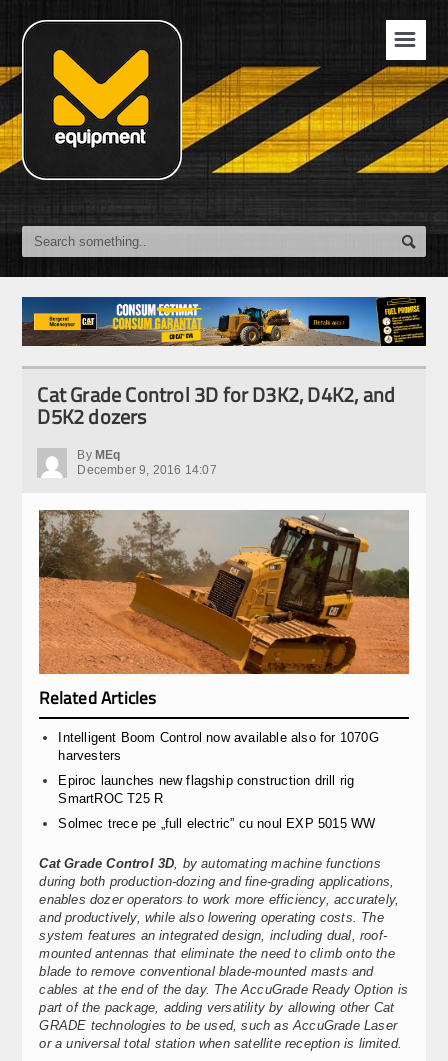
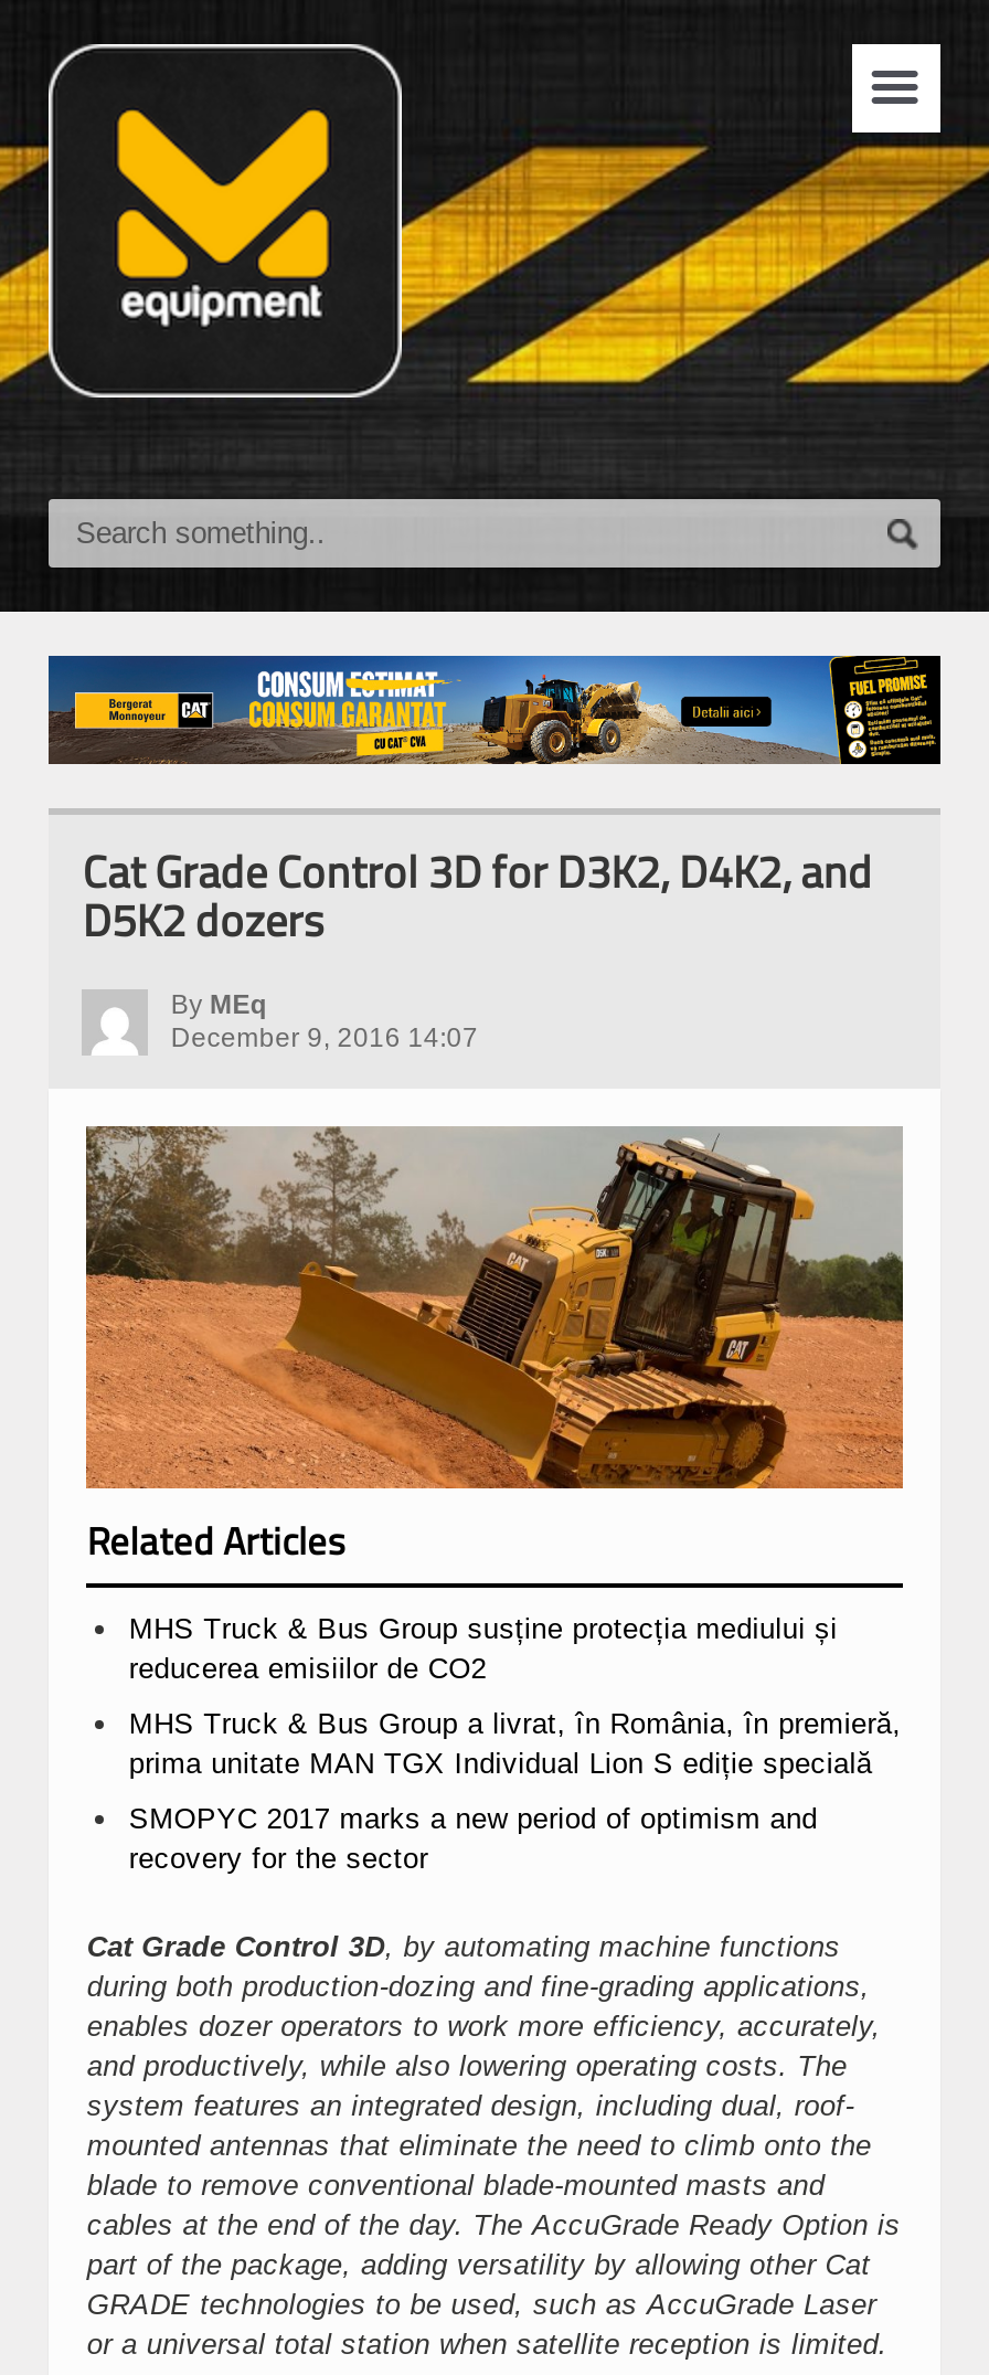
[58,730,379,763] Intelligent Boom Control now available also for 1070G | harvesters -> [129,1613,838,1686] MHS Truck & Bus Group susține protecția mediului și | reducerea emisiilor de CO2
[58,773,354,806] Epiroc launches new flagship construction drill rig | SmartROC T25 R -> [129,1708,901,1781] MHS Truck & Bus Group a livrat, în România, în premieră, | prima unitate MAN TGX Individual Lion S ediție specială
[58,816,375,831] Solmec trece pe „full electric” cu noul EXP 5015 WW -> [129,1803,818,1875] SMOPYC 2017 marks a new period of optimism and | recovery for the sector

